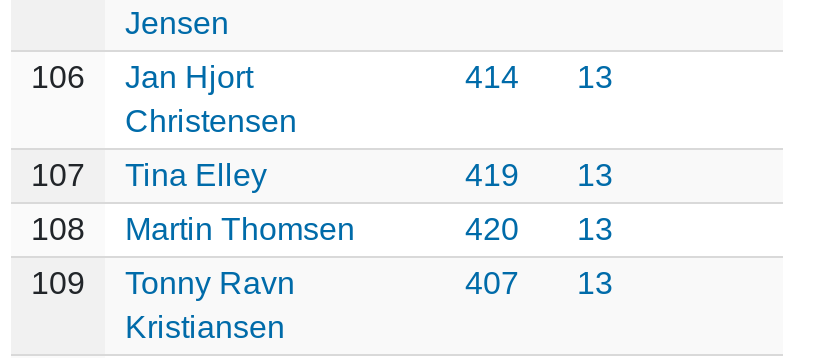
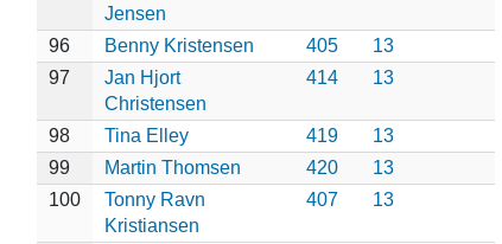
[31,60,85,94] 106 -> [49,35,394,87] 96 | Benny Kristensen | 405 | 13 | 97
[31,158,267,192] 107 Tina Elley -> [49,125,189,145] 98 Tina Elley
[31,212,355,246] 108 Martin Thomsen -> [49,157,241,177] 99 Martin Thomsen
[31,266,295,300] 109 Tonny Ravn -> [49,189,205,209] 100 Tonny Ravn

